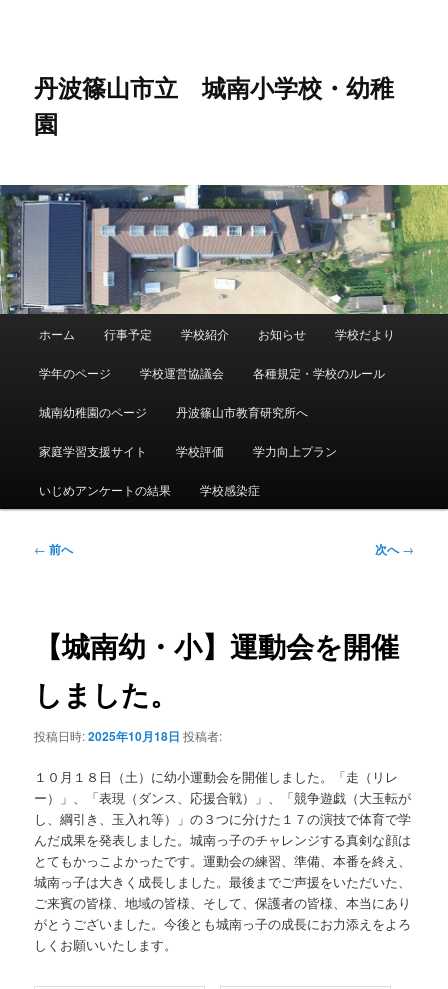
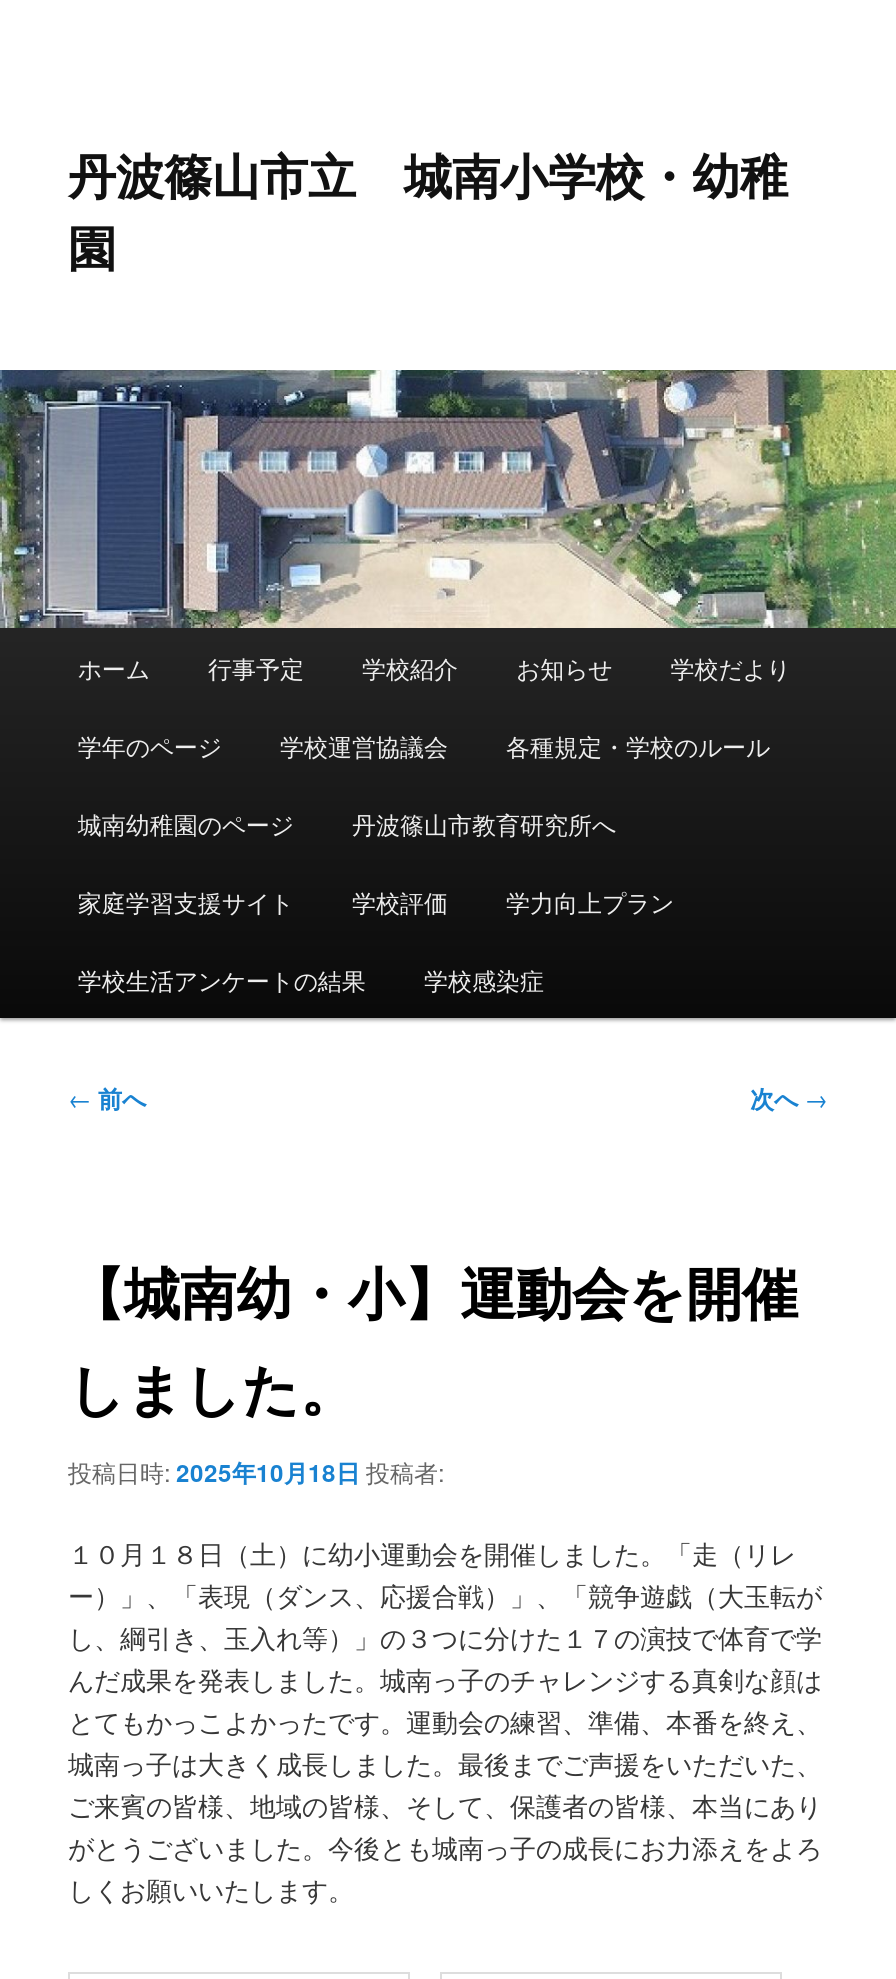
[39,481,171,498] いじめアンケートの結果 -> [78,962,366,996] 学校生活アンケートの結果

